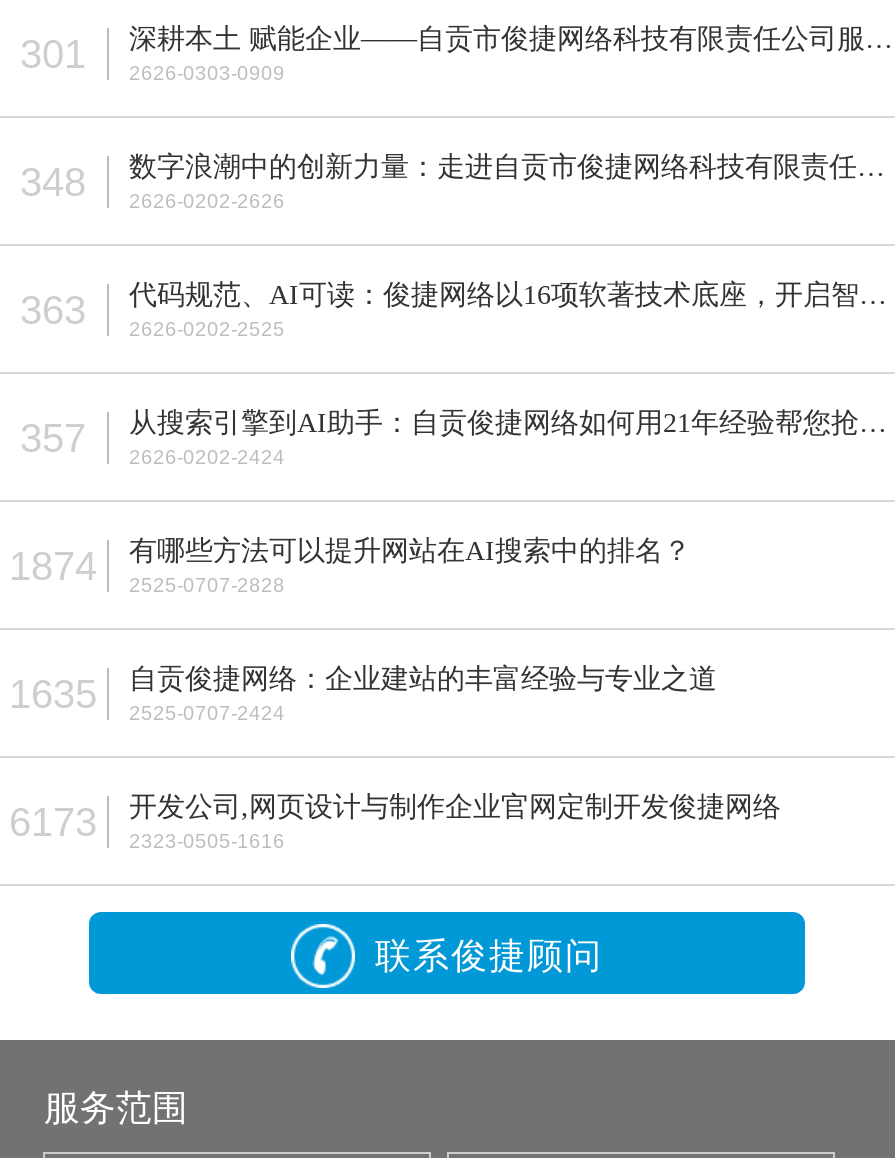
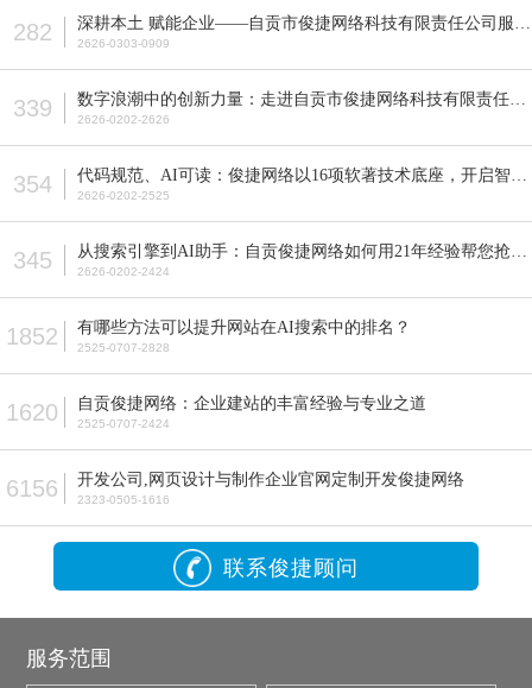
[20,32,285,84] 301 2626-0303-0909 -> [12,19,170,50] 282 2626-0303-0909
[20,160,285,212] 348 2626-0202-2626 -> [12,95,170,126] 339 2626-0202-2626
[20,288,285,340] 363 2626-0202-2525 -> [12,171,170,202] 354 2626-0202-2525
[20,416,285,468] 357 2626-0202-2424 -> [12,247,170,278] 345 2626-0202-2424
[9,536,691,596] 1874 有哪些方法可以提升网站在AI搜索中的排名？ 2525-0707-2828 -> [6,318,411,354] 1852 有哪些方法可以提升网站在AI搜索中的排名？ 2525-0707-2828
[9,664,717,724] 1635 自贡俊捷网络：企业建站的丰富经验与专业之道 2525-0707-2424 -> [6,394,426,430] 1620 自贡俊捷网络：企业建站的丰富经验与专业之道 2525-0707-2424
[9,792,781,852] 6173 开发公司,网页设计与制作企业官网定制开发俊捷网络 2323-0505-1616 -> [6,470,464,506] 6156 开发公司,网页设计与制作企业官网定制开发俊捷网络 2323-0505-1616

